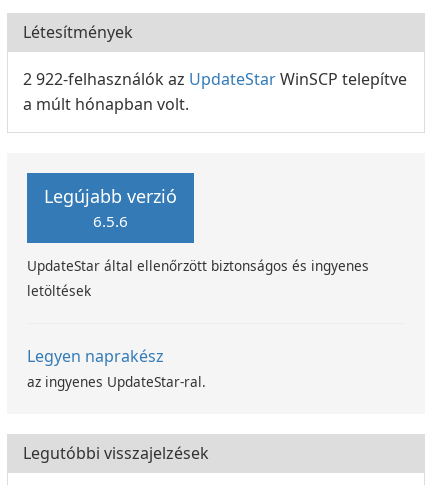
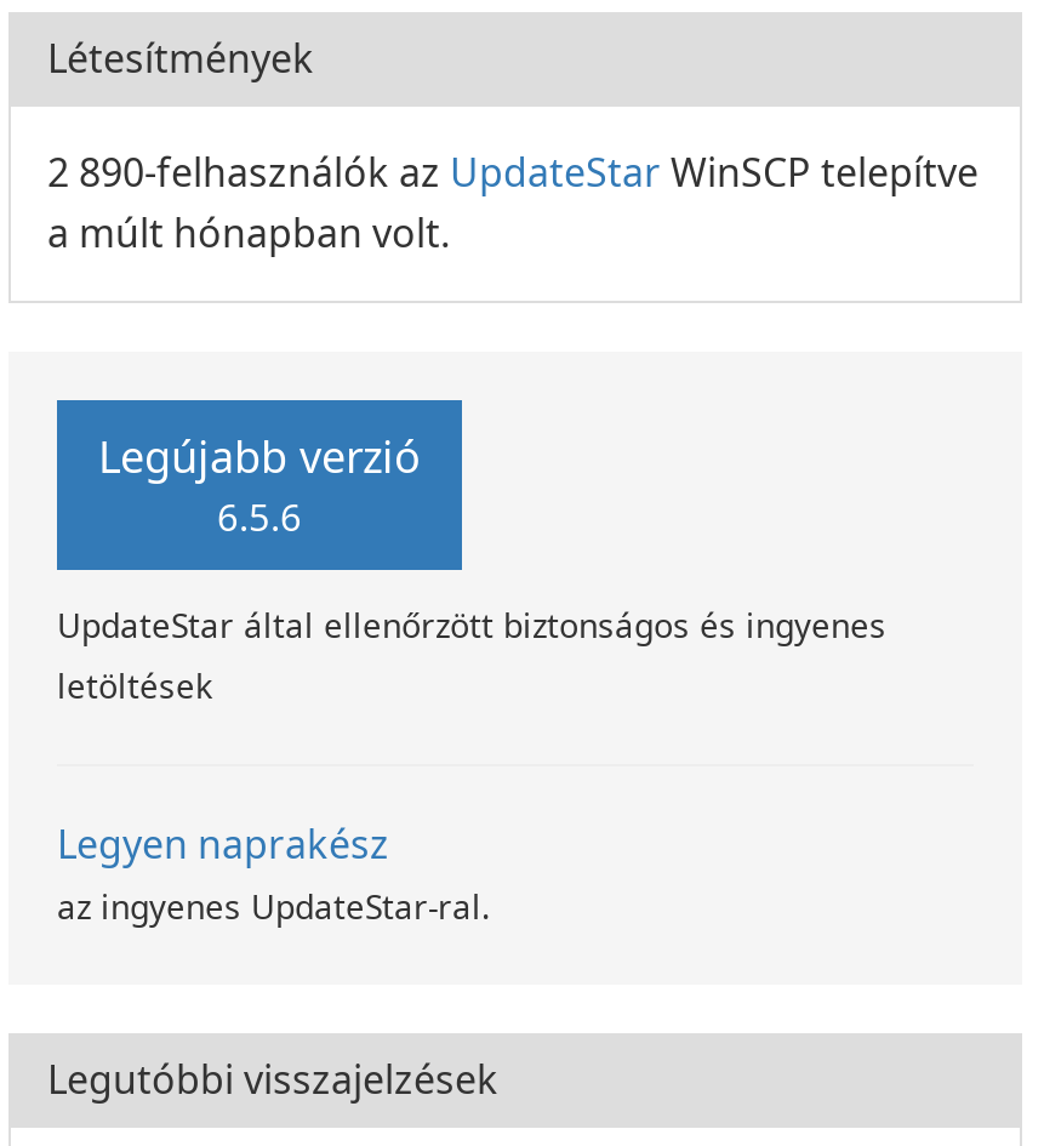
[23,68,407,90] 2 922-felhasználók az UpdateStar WinSCP telepítve -> [47,146,979,199] 2 890-felhasználók az UpdateStar WinSCP telepítve

